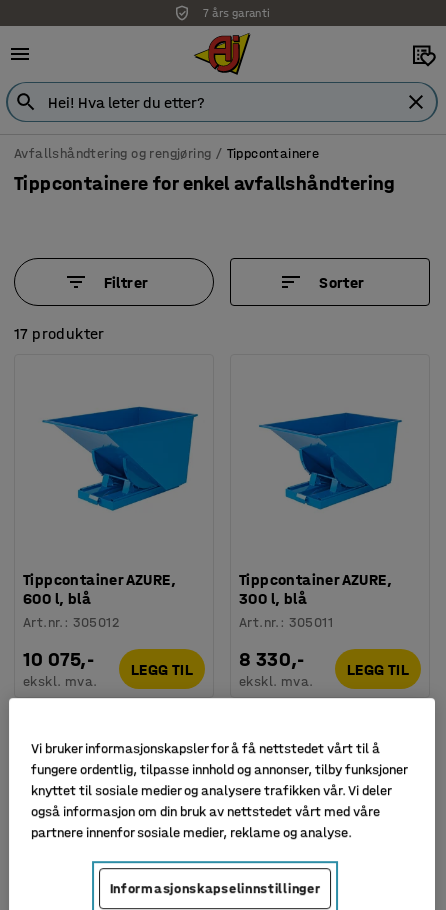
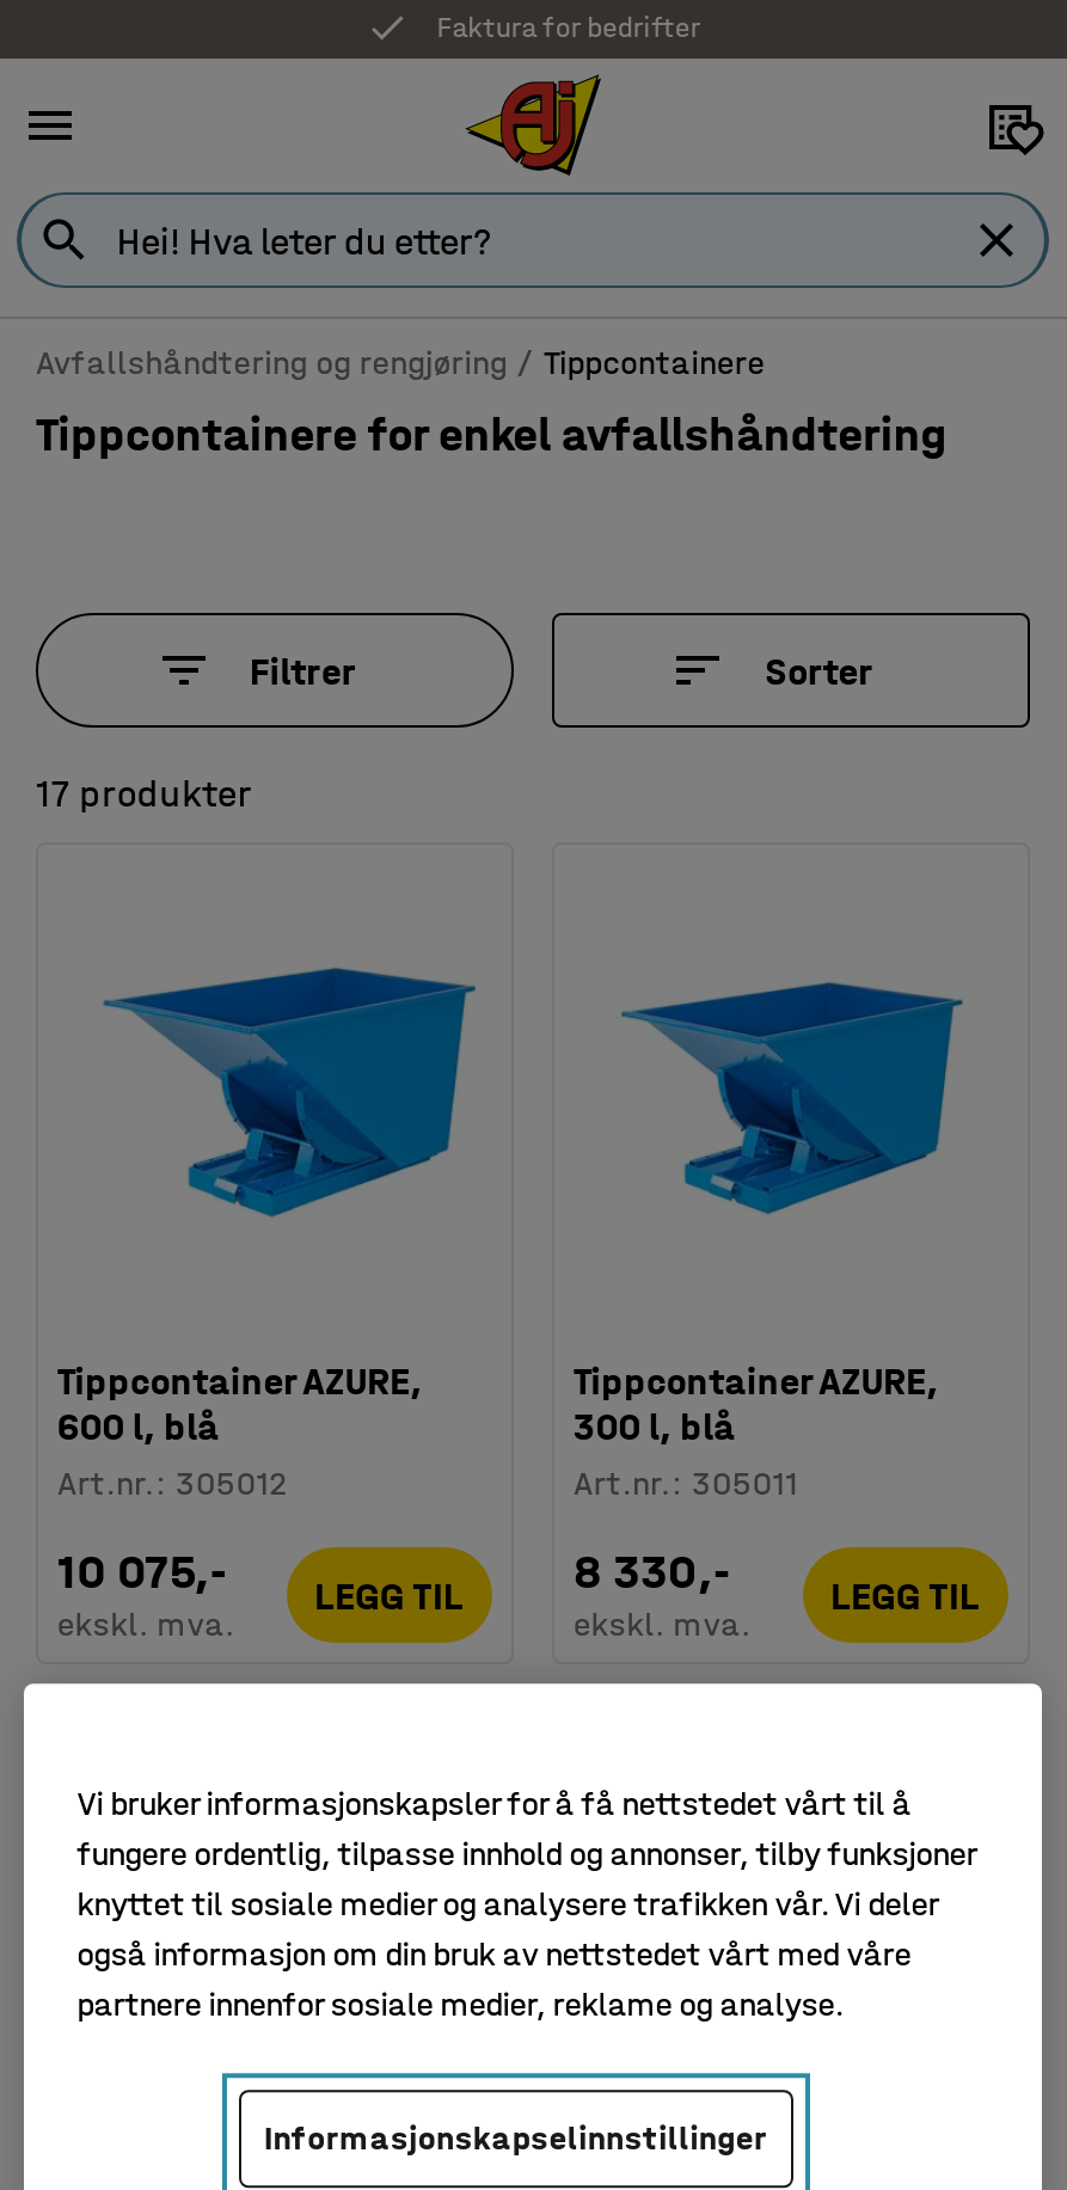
[203,6,271,20] 7 års garanti -> [437,11,701,44] Faktura for bedrifter

